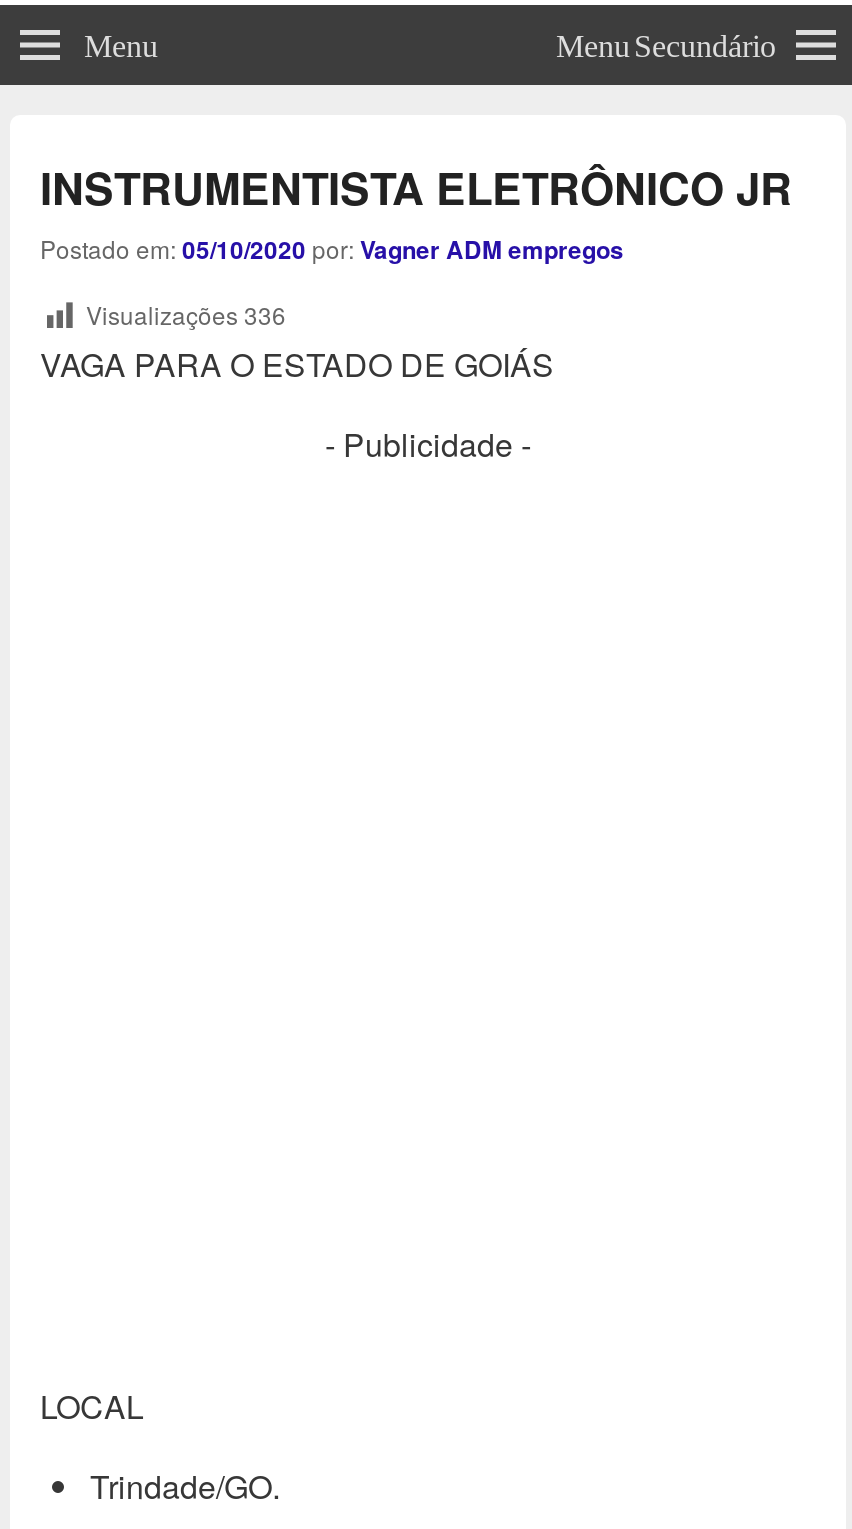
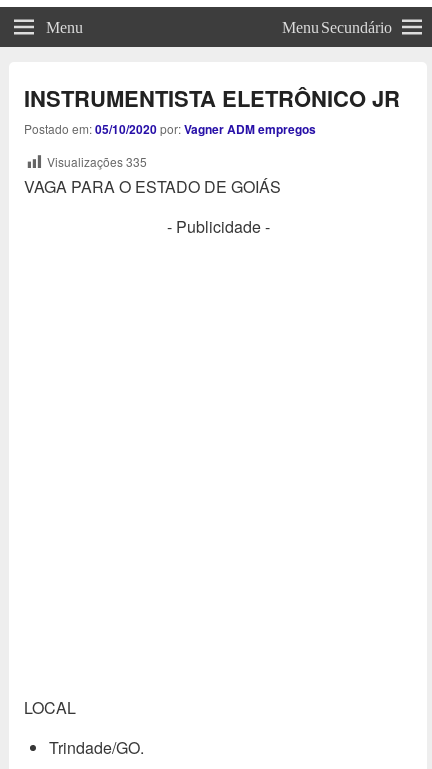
[86,297,286,331] Visualizações 336 -> [47,153,147,170] Visualizações 335

